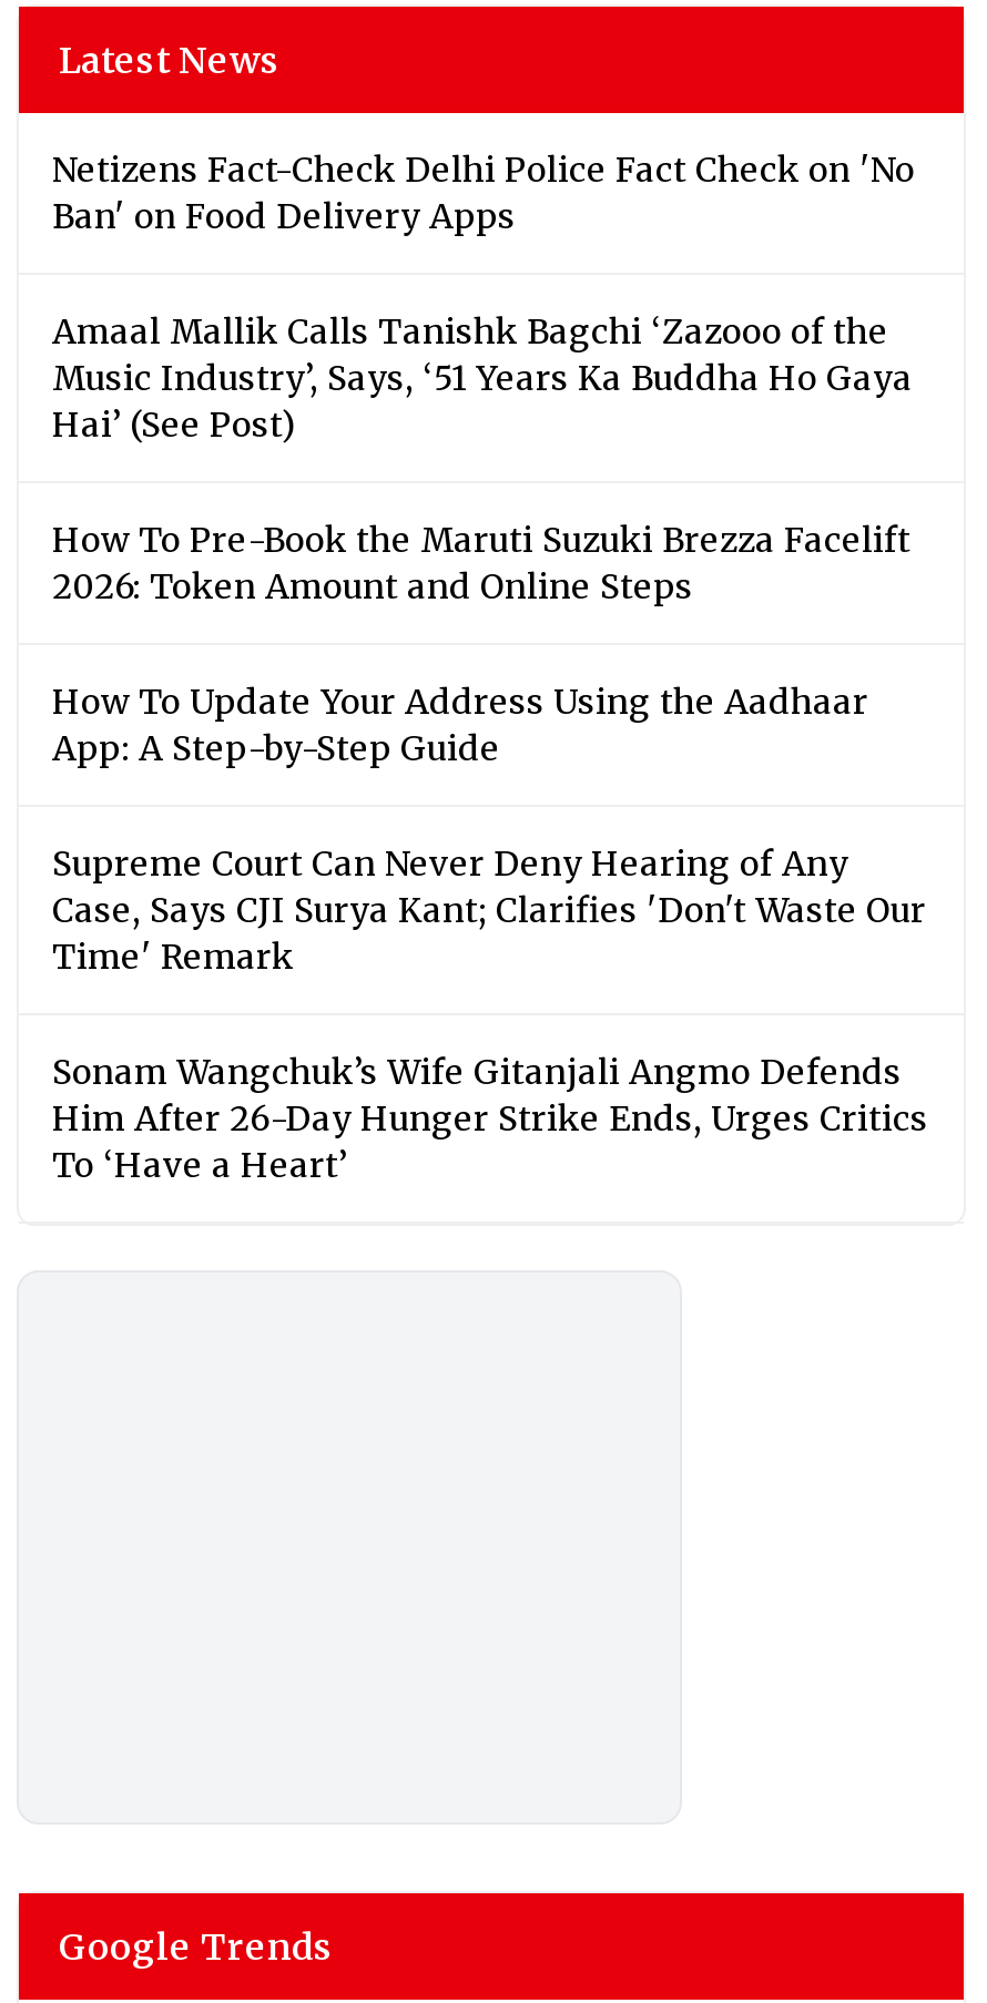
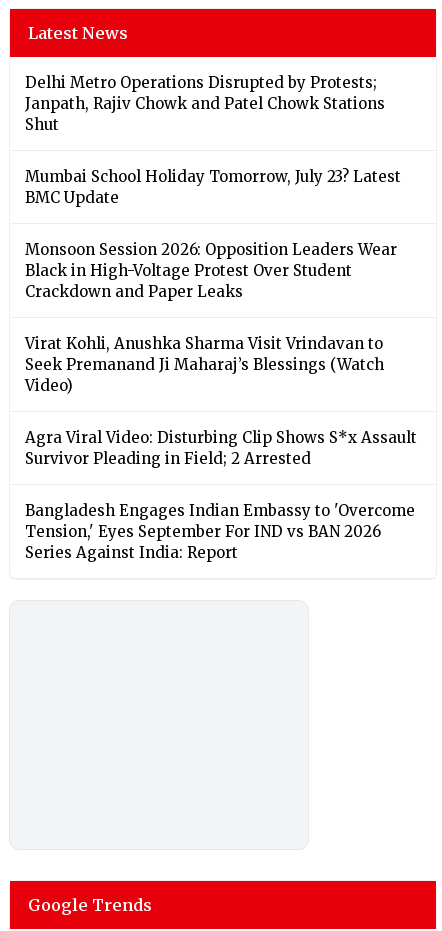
[52,148,915,237] Netizens Fact-Check Delhi Police Fact Check on 'No | Ban' on Food Delivery Apps -> [25,73,385,134] Delhi Metro Operations Disrupted by Protests; | Janpath, Rajiv Chowk and Patel Chowk Stations | Shut
[52,310,913,445] Amaal Mallik Calls Tanishk Bagchi ‘Zazooo of the | Music Industry’, Says, ‘51 Years Ka Buddha Ho Gaya | Hai’ (See Post) -> [25,167,401,207] Mumbai School Holiday Tomorrow, July 23? Latest | BMC Update
[52,519,910,607] How To Pre-Book the Maruti Suzuki Brezza Facelift | 2026: Token Amount and Online Steps -> [25,240,397,301] Monsoon Session 2026: Opposition Leaders Wear | Black in High-Voltage Protest Over Student | Crackdown and Paper Leaks
[52,680,868,769] How To Update Your Address Using the Aadhaar | App: A Step-by-Step Guide -> [25,334,384,395] Virat Kohli, Anushka Sharma Visit Vrindavan to | Seek Premanand Ji Maharaj’s Blessings (Watch | Video)
[52,842,926,977] Supreme Court Can Never Deny Hearing of Any | Case, Says CJI Surya Kant; Clarifies 'Don't Waste Our | Time' Remark -> [25,428,417,468] Agra Viral Video: Disturbing Clip Shows S*x Assault | Survivor Pleading in Field; 2 Arrested
[52,1051,928,1186] Sonam Wangchuk’s Wife Gitanjali Angmo Defends | Him After 26-Day Hunger Strike Ends, Urges Critics | To ‘Have a Heart’ -> [25,501,415,562] Bangladesh Engages Indian Embassy to 'Overcome | Tension,' Eyes September For IND vs BAN 2026 | Series Against India: Report

